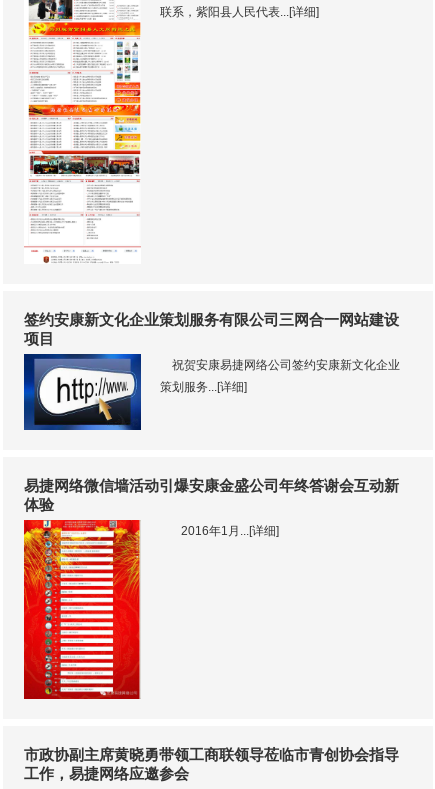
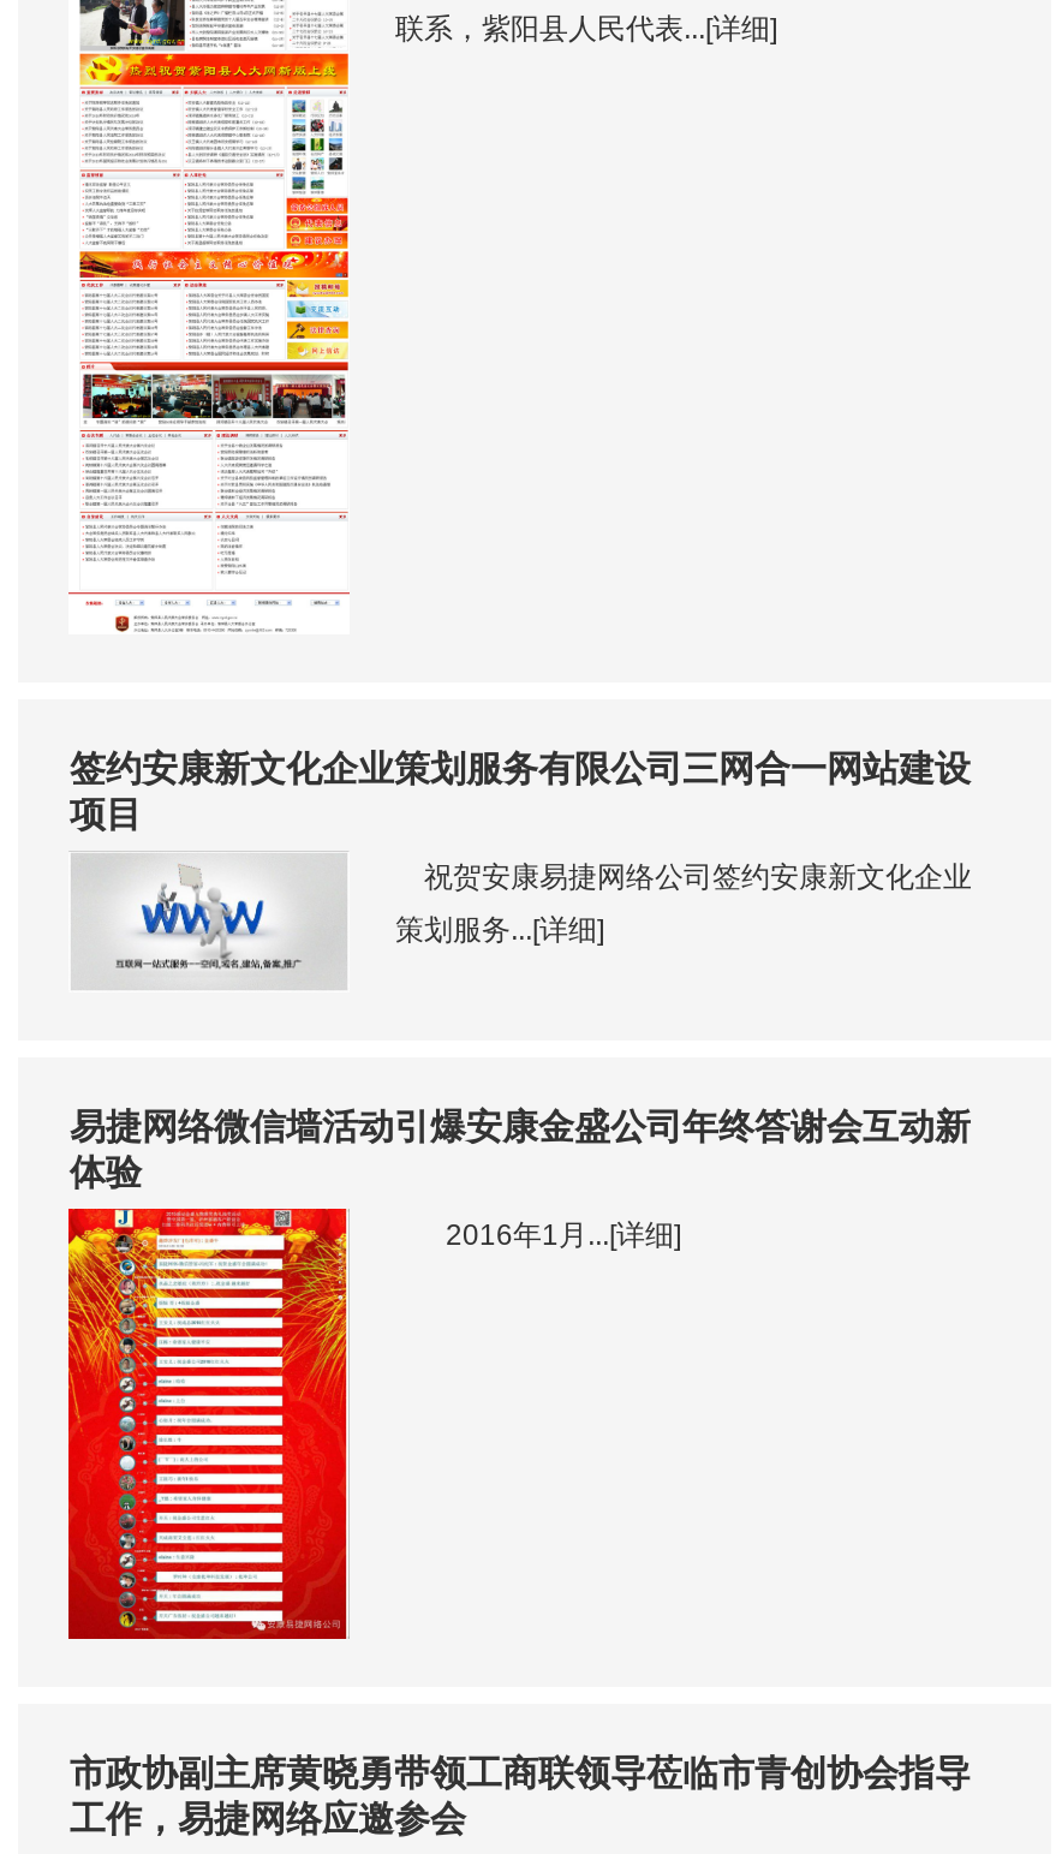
[23,353,142,431] [image] -> [68,851,350,992] [image]

